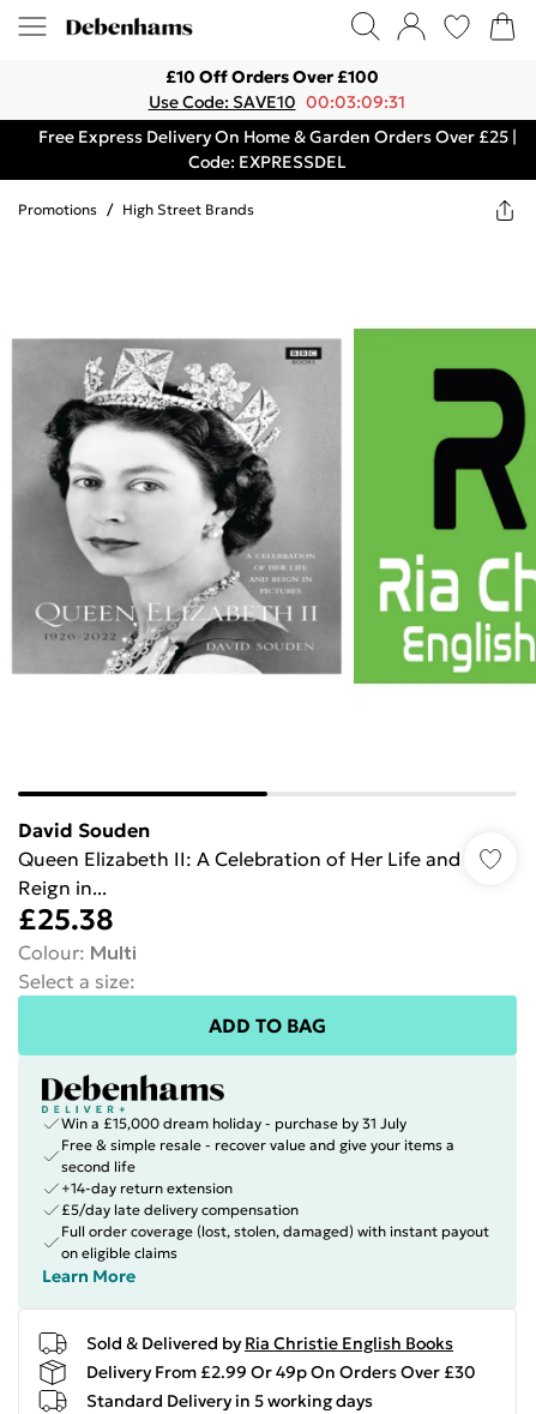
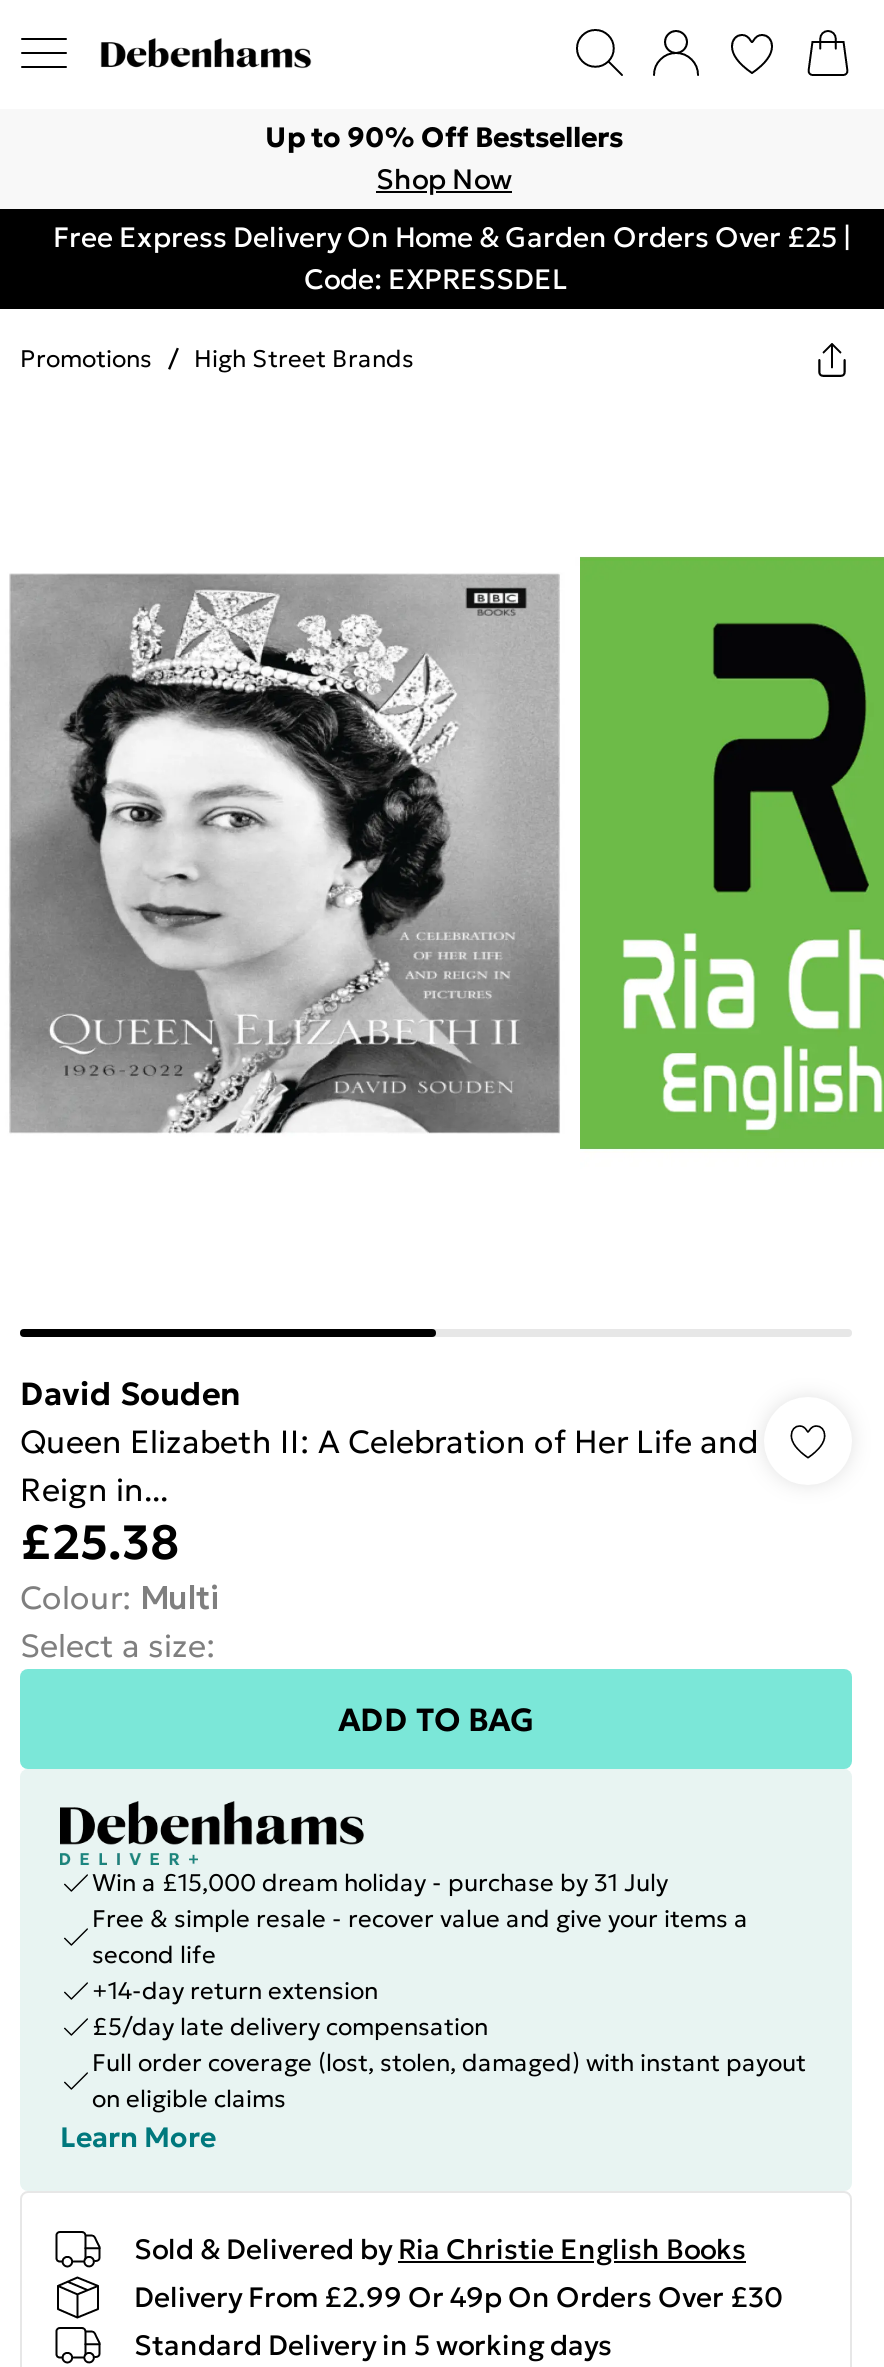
[148,66,405,113] £10 Off Orders Over £100 | Use Code: SAVE10 00:03:09:31 -> [265,119,623,197] Up to 90% Off Bestsellers | Shop Now

